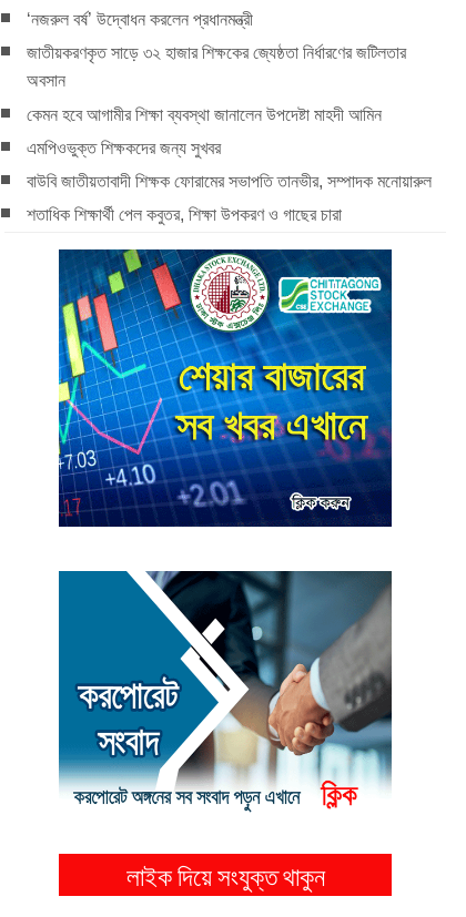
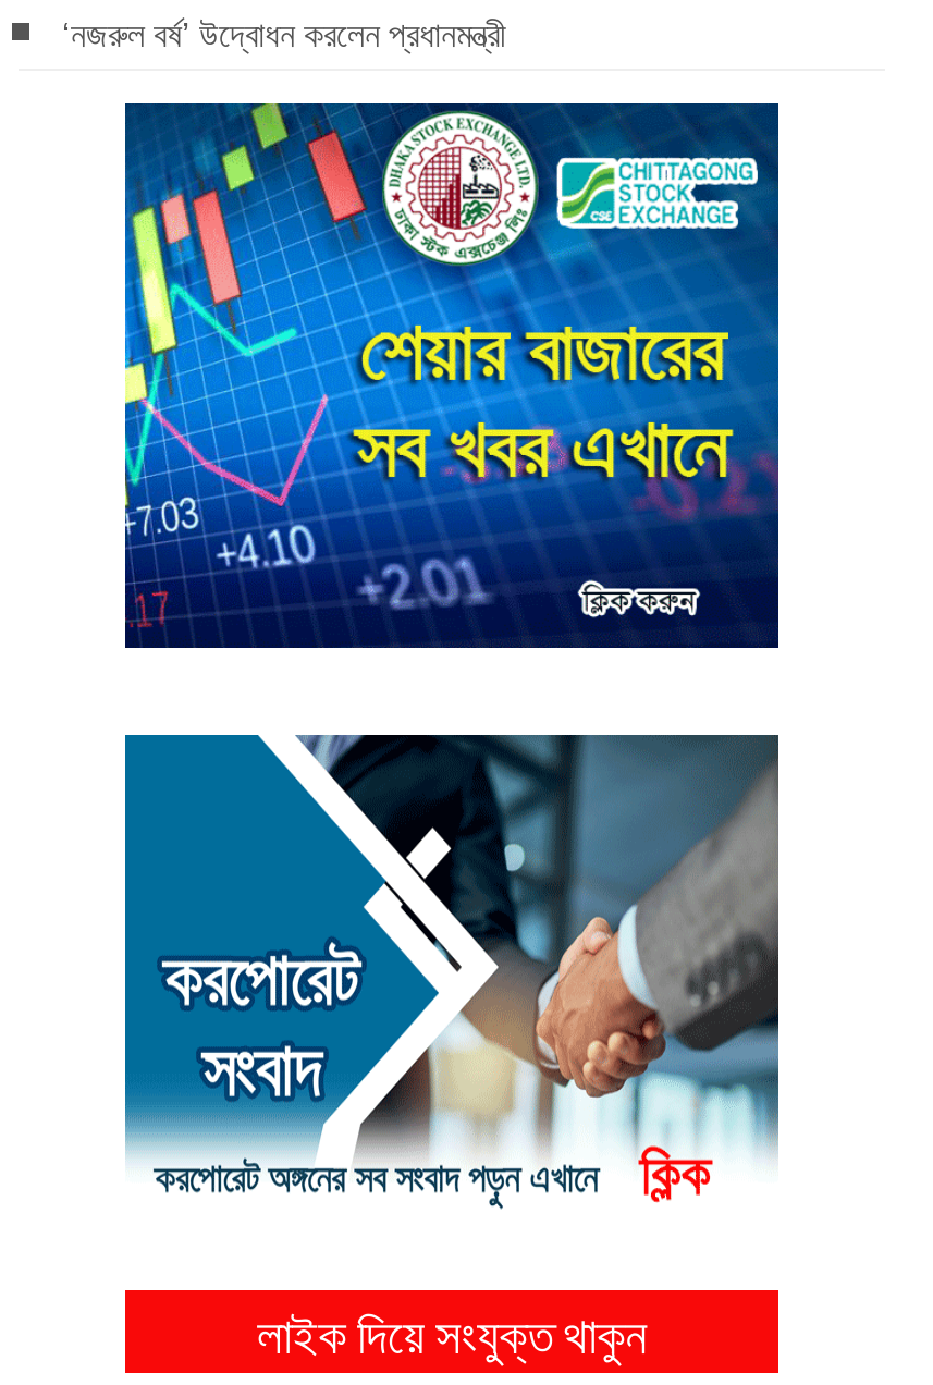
[27,44,432,224] জাতীয়করণকৃত সাড়ে ৩২ হাজার শিক্ষকের জ্যেষ্ঠতা নির্ধারণের জটিলতার | অবসান | কেমন হবে আগামীর শিক্ষা ব্যবস্থা জানালেন উপদেষ্টা মাহদী আমিন | এমপিওভুক্ত শিক্ষকদের জন্য সুখবর | বাউবি জাতীয়তাবাদী শিক্ষক ফোরামের সভাপতি তানভীর, সম্পাদক মনোয়ারুল | শতাধিক শিক্ষার্থী পেল কবুতর, শিক্ষা উপকরণ ও গাছের চারা -> none

